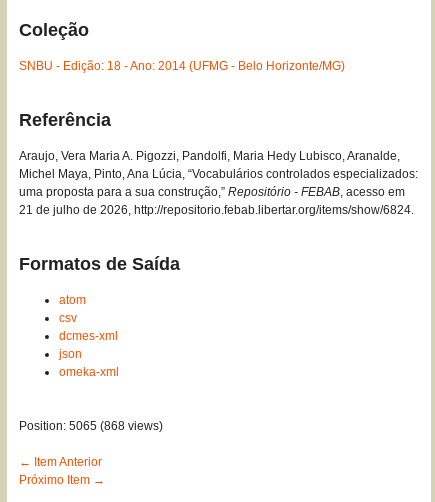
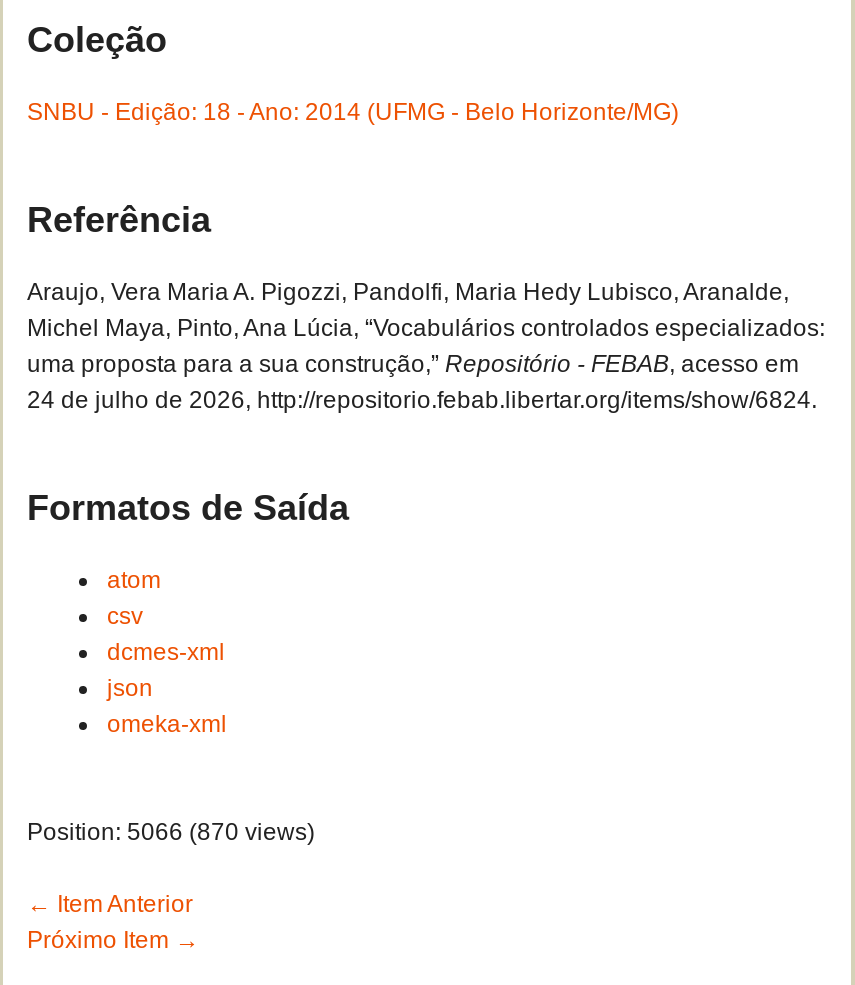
[19,203,414,217] 21 de julho de 2026, http://repositorio.febab.libertar.org/items/show/6824. -> [27,386,817,414] 24 de julho de 2026, http://repositorio.febab.libertar.org/items/show/6824.
[19,419,163,433] Position: 5065 (868 views) -> [27,818,315,846] Position: 5066 (870 views)

